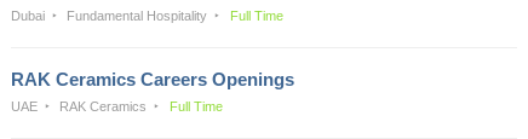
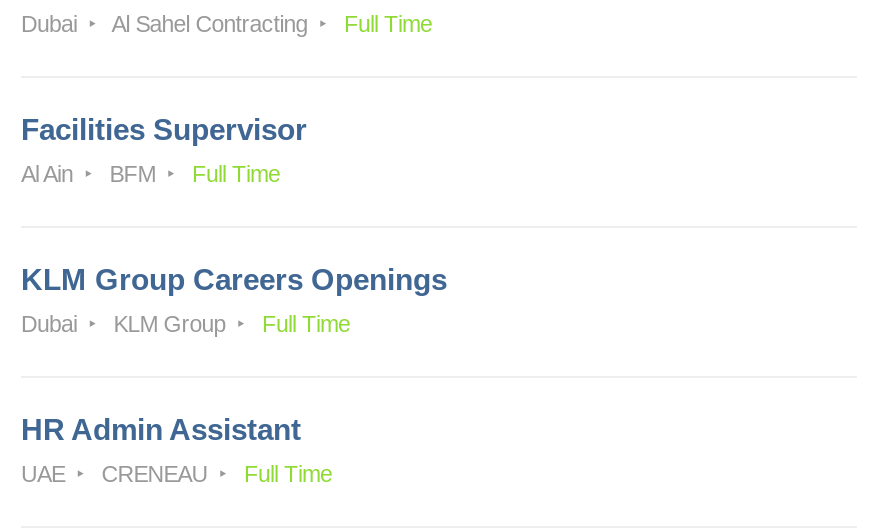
[67,8,207,22] Fundamental Hospitality -> [111,11,307,35] Al Sahel Contracting
[11,68,294,89] RAK Ceramics Careers Openings -> [21,111,447,445] Facilities Supervisor | Al Ain | BFM | Full Time | KLM Group Careers Openings | Dubai | KLM Group | Full Time | HR Admin Assistant
[60,99,147,113] RAK Ceramics -> [101,461,207,485] CRENEAU

